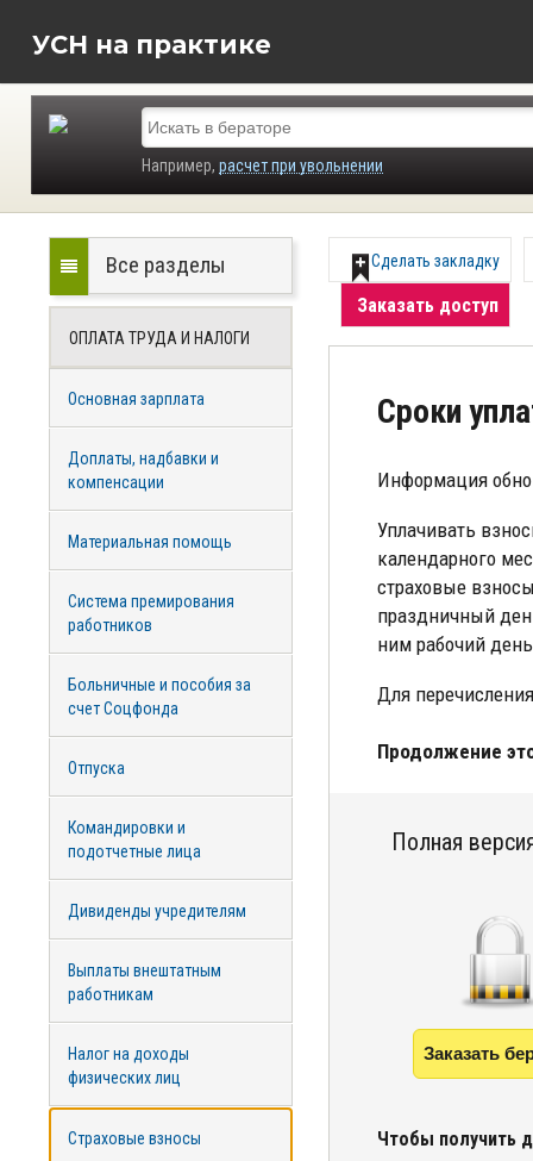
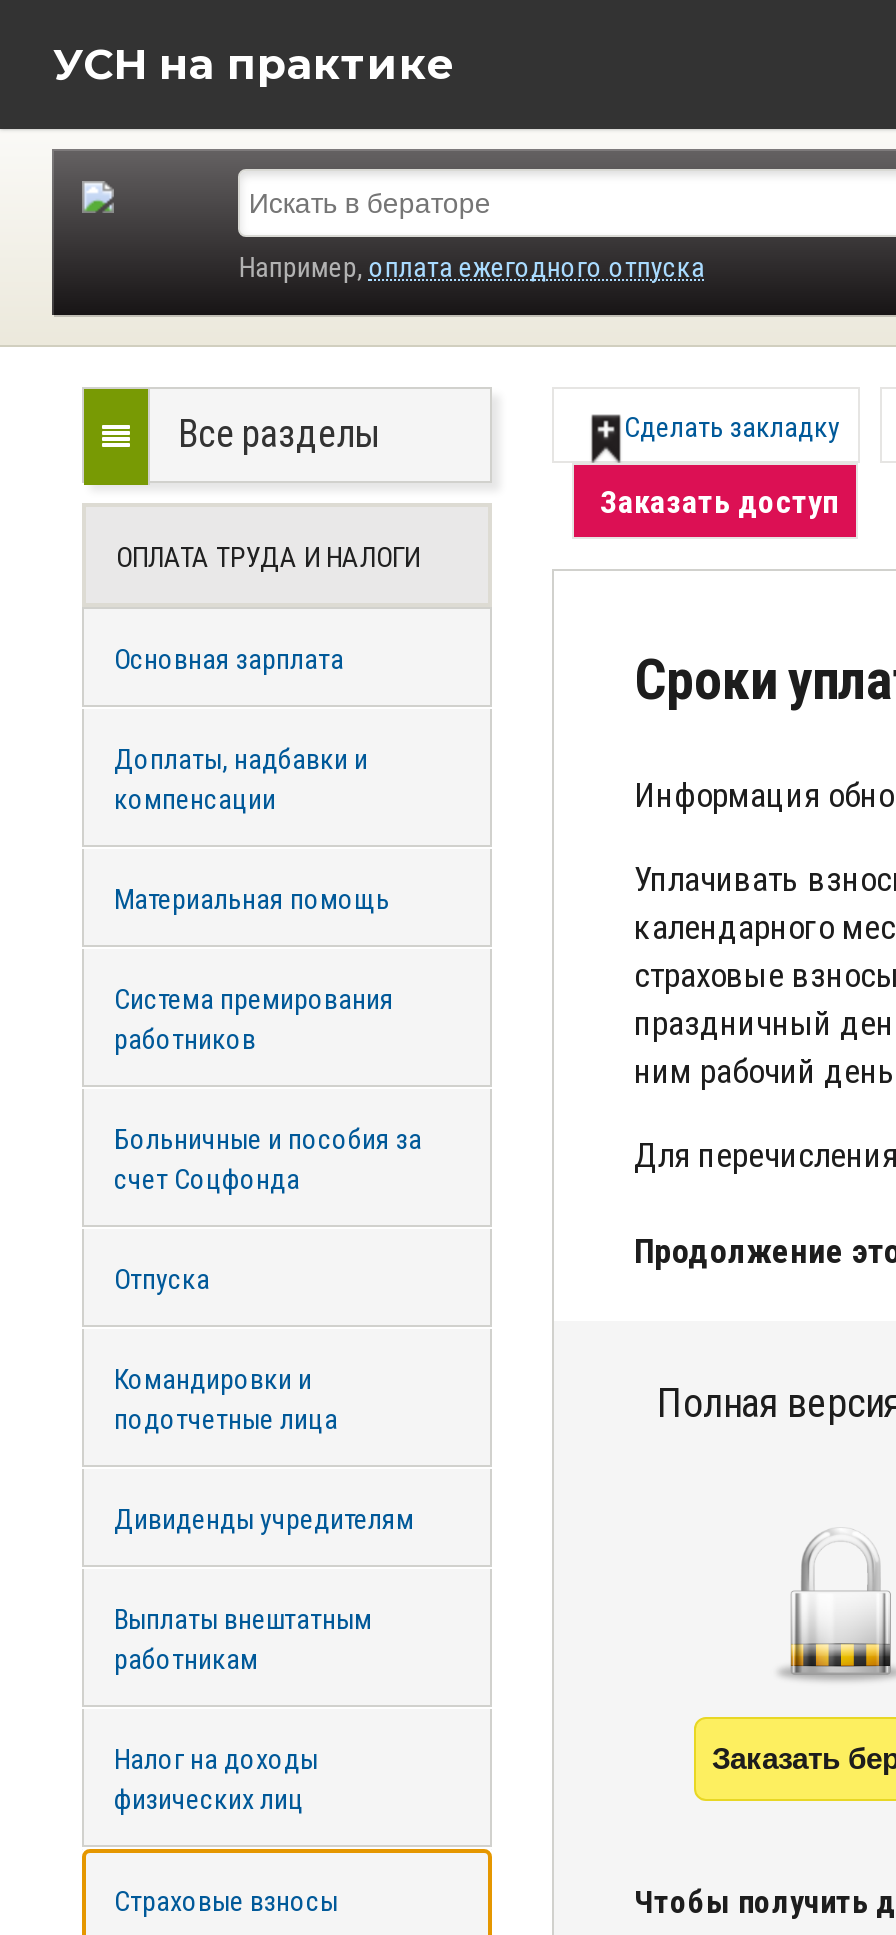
[142,156,383,175] Например, расчет при увольнении -> [239,251,705,283] Например, оплата ежегодного отпуска

